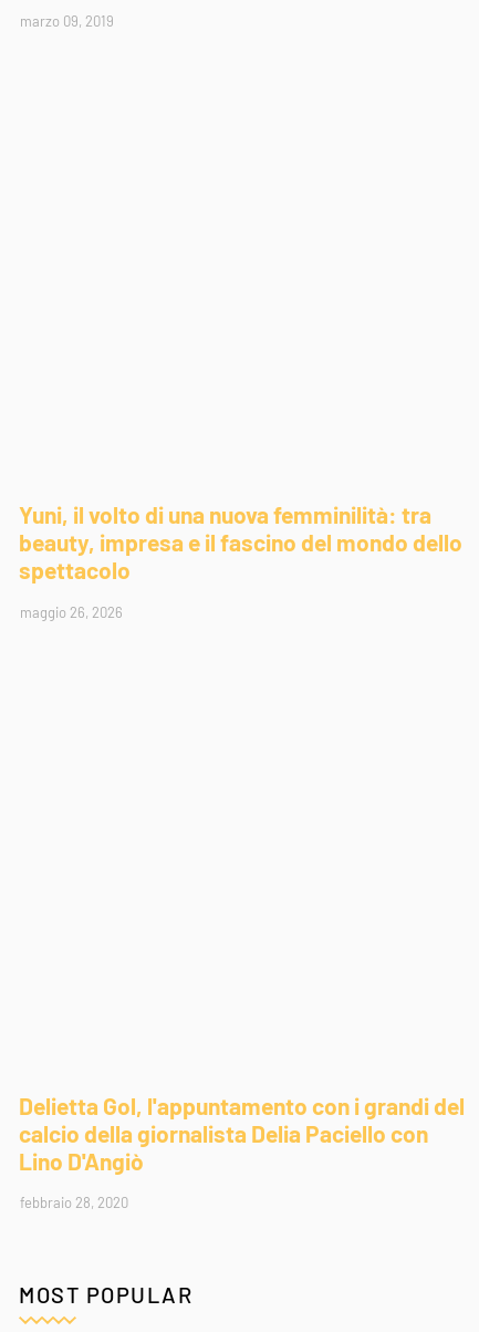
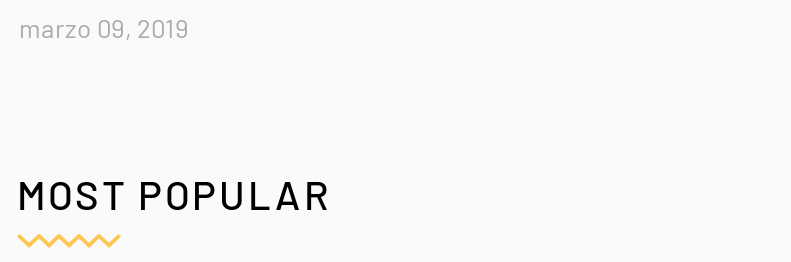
[19,501,462,621] Yuni, il volto di una nuova femminilità: tra | beauty, impresa e il fascino del mondo dello | spettacolo | maggio 26, 2026 -> none
[19,1092,465,1212] Delietta Gol, l'appuntamento con i grandi del | calcio della giornalista Delia Paciello con | Lino D'Angiò | febbraio 28, 2020 -> none

